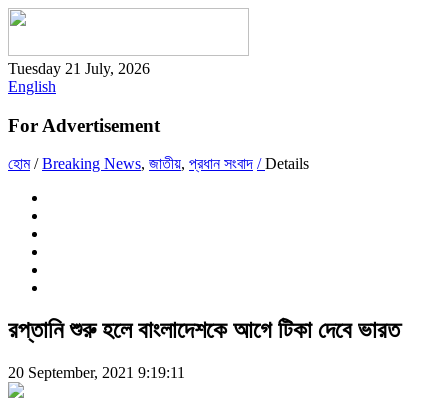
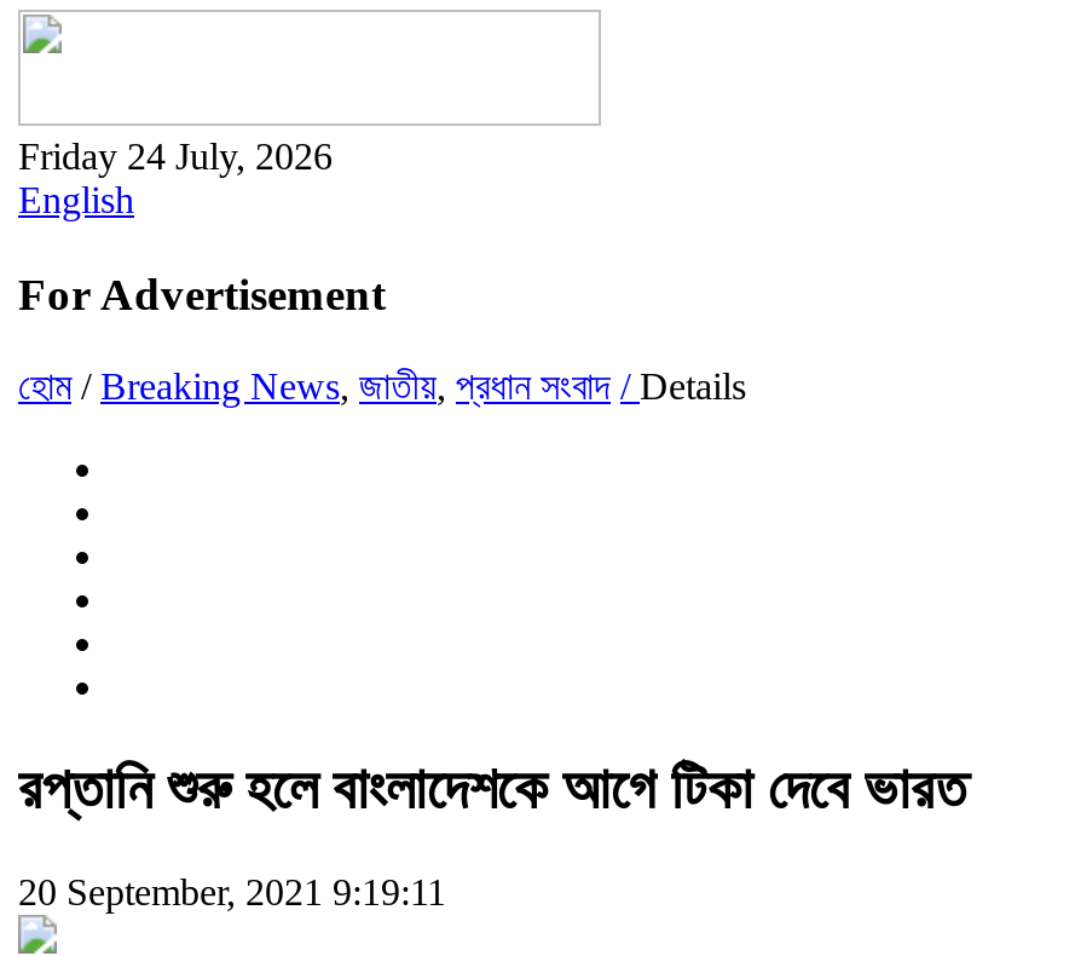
[8,60,150,77] Tuesday 21 July, 2026 -> [18,136,333,177] Friday 24 July, 2026

